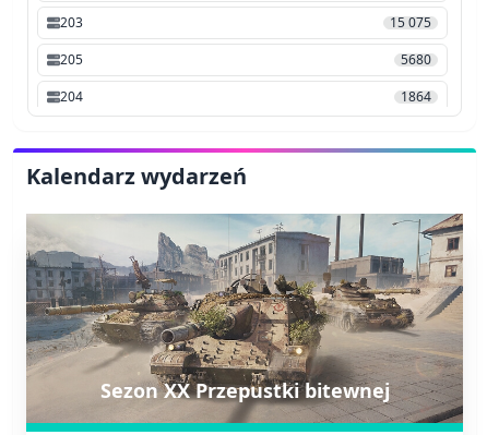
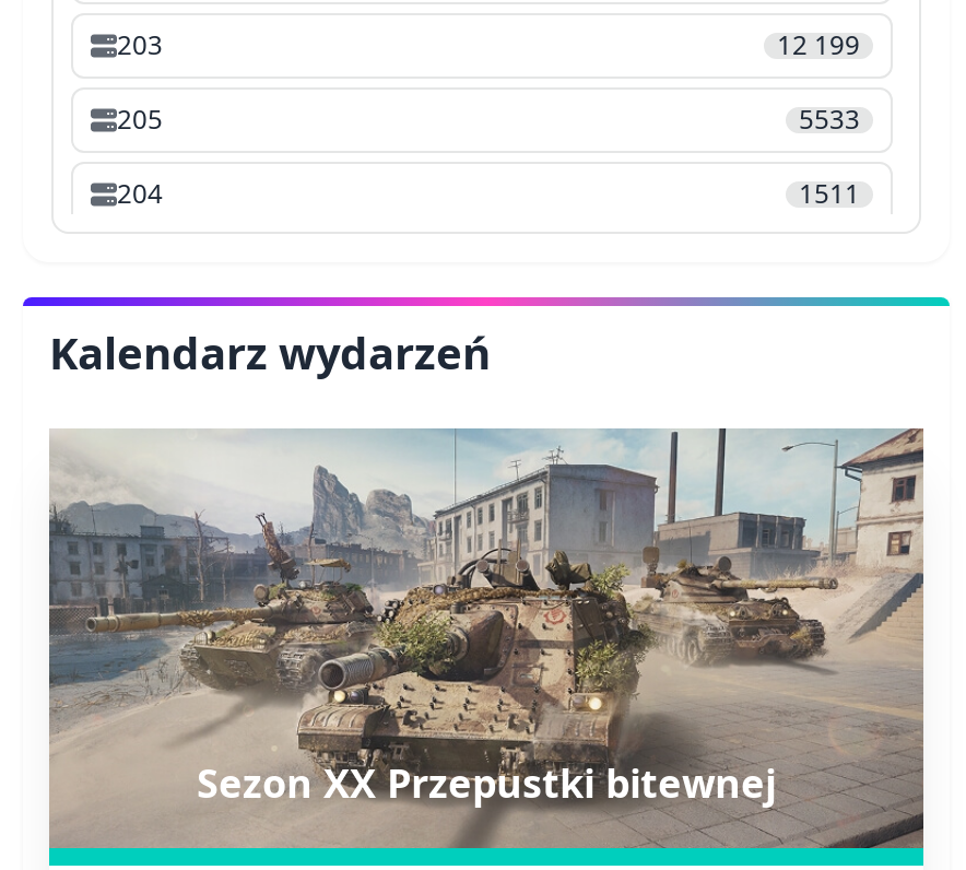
[390,13,431,32] 15 075 -> [777,27,860,64] 12 199
[401,50,431,69] 5680 -> [799,101,860,138] 5533
[401,88,431,106] 1864 -> [799,176,860,213] 1511

